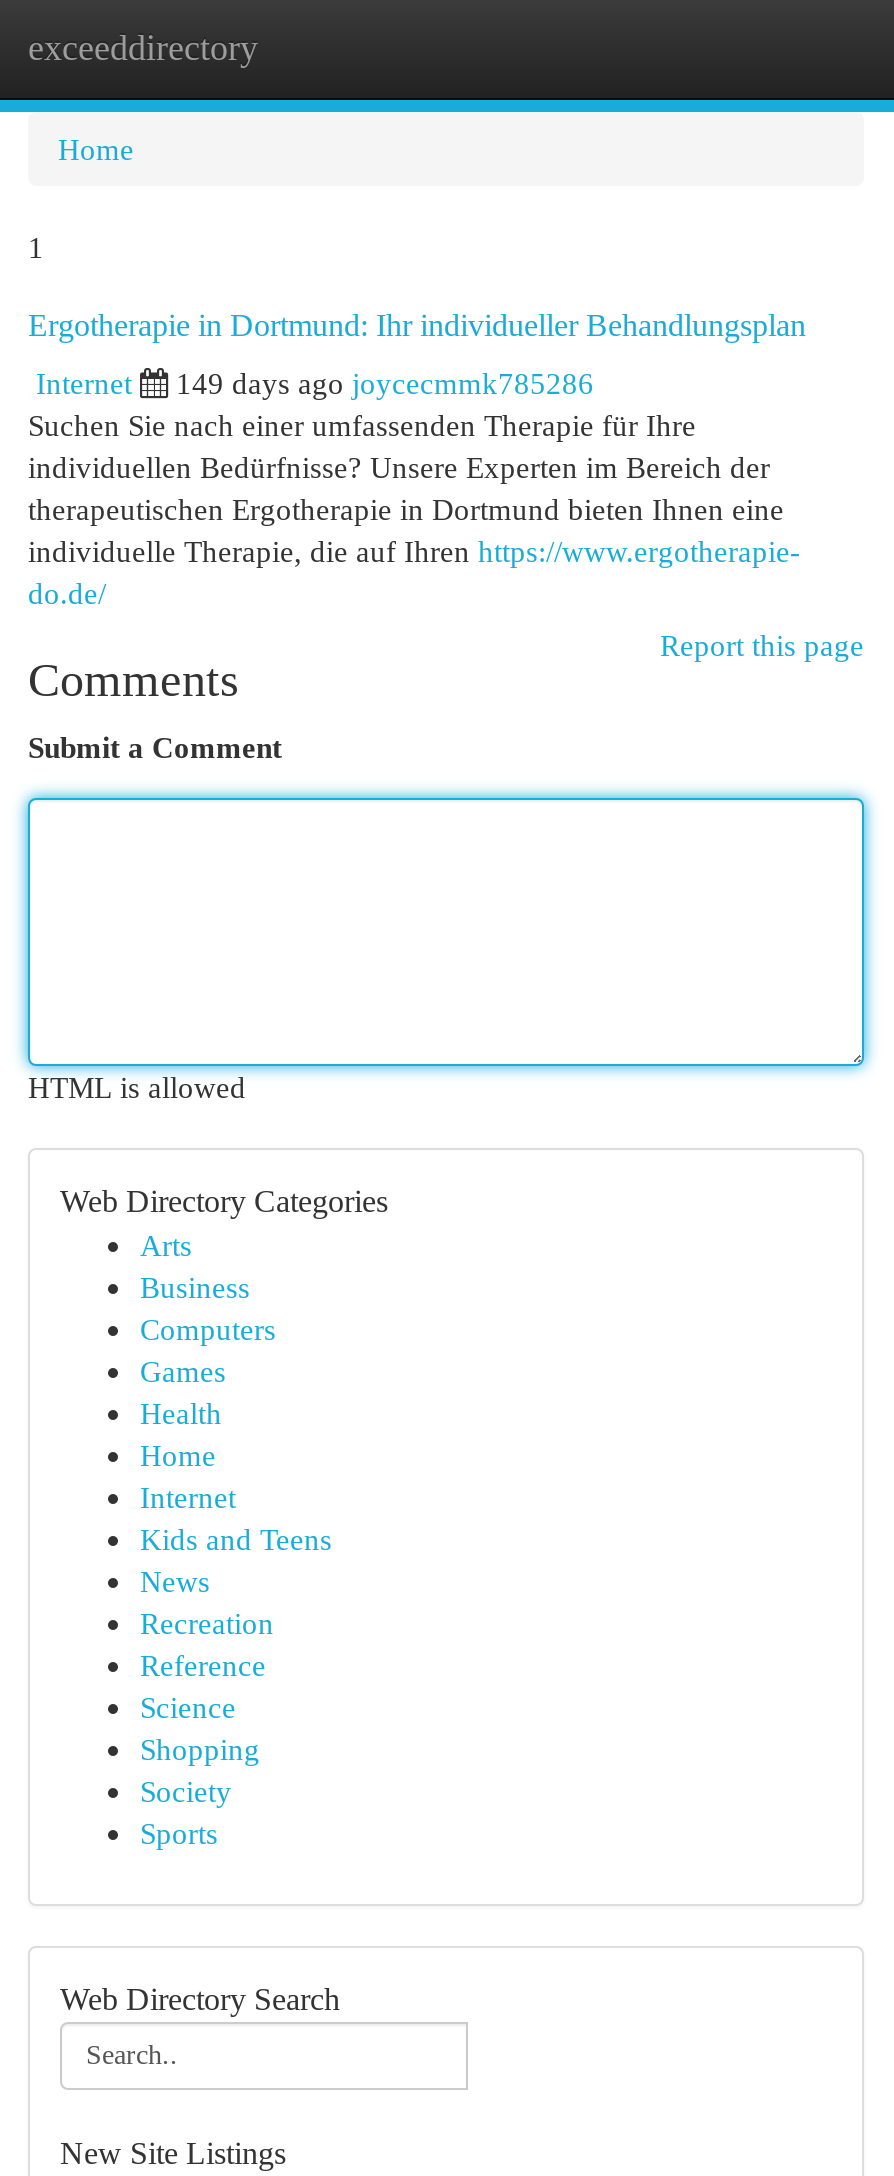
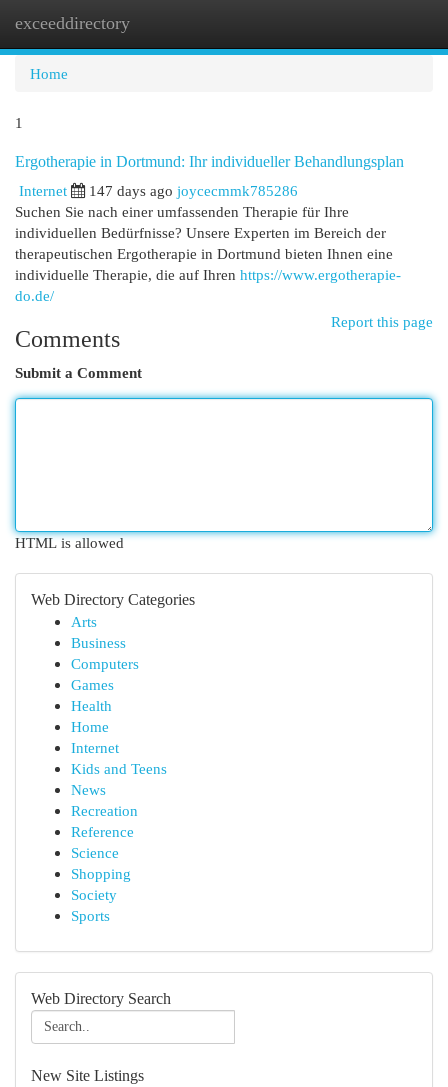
[176,366,594,400] 149 days ago joycecmmk785286 -> [89,182,298,199] 147 days ago joycecmmk785286

